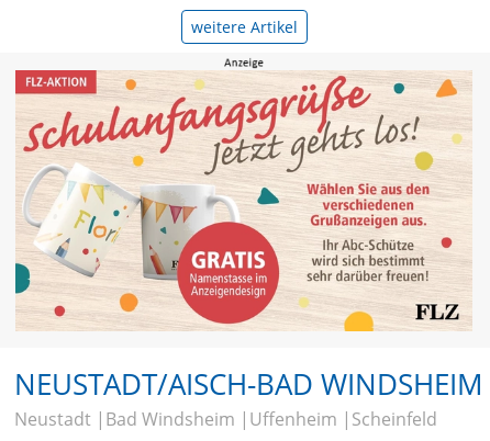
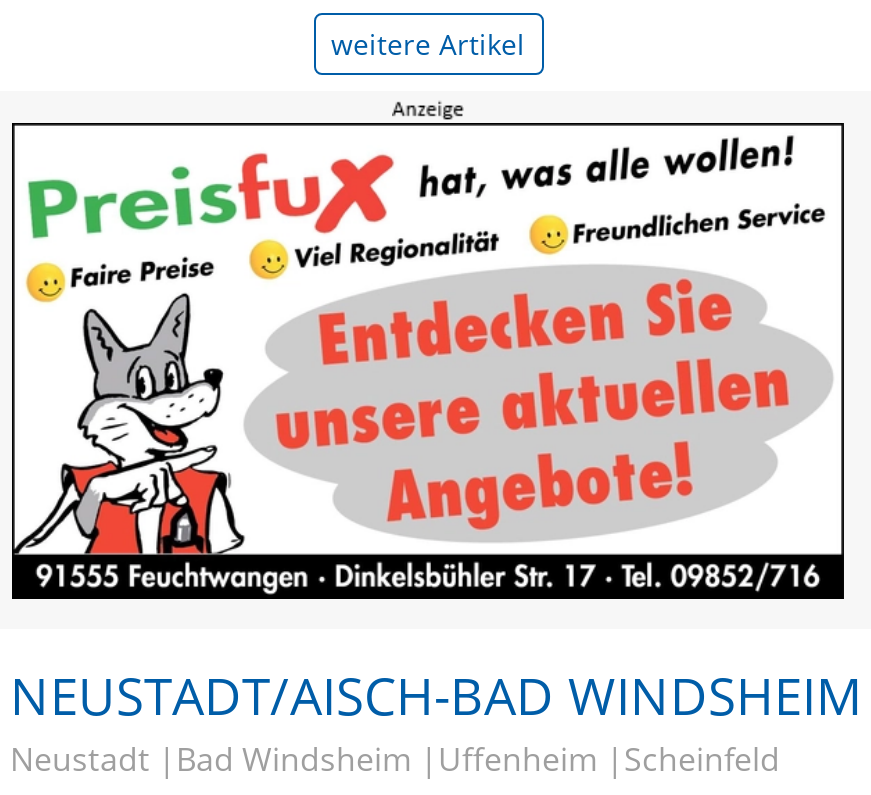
[14,69,472,332] [image] -> [10,121,846,601] [image]

